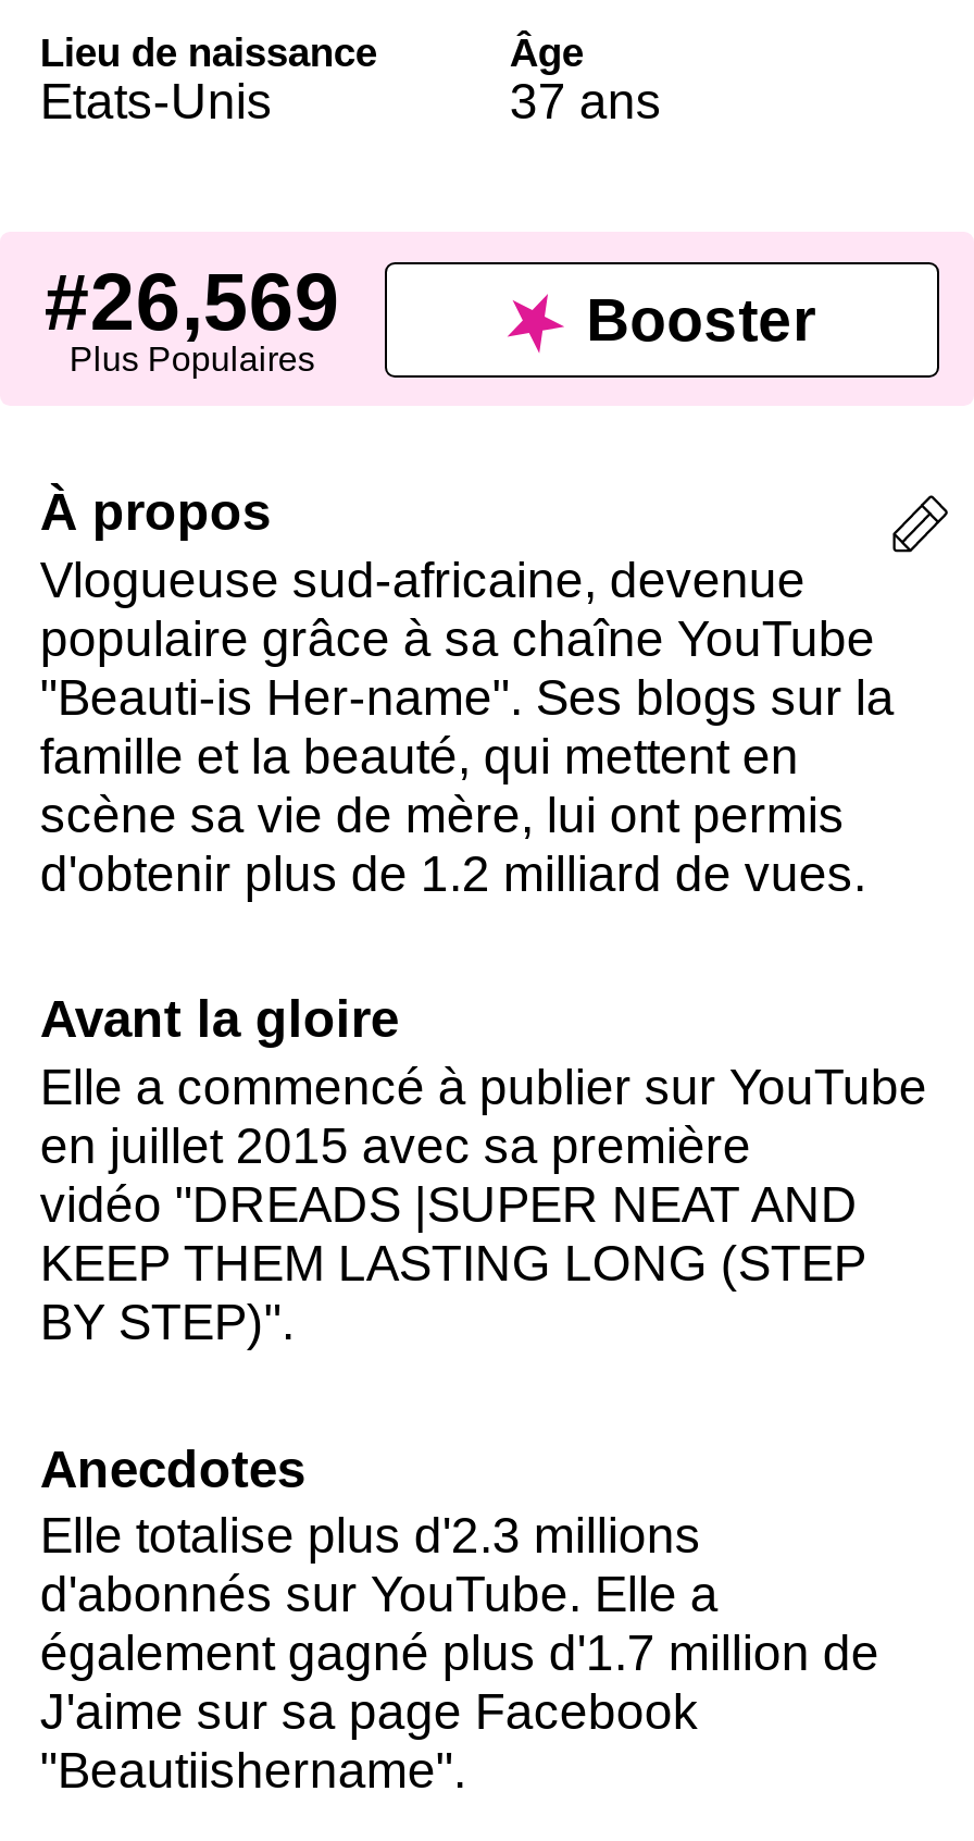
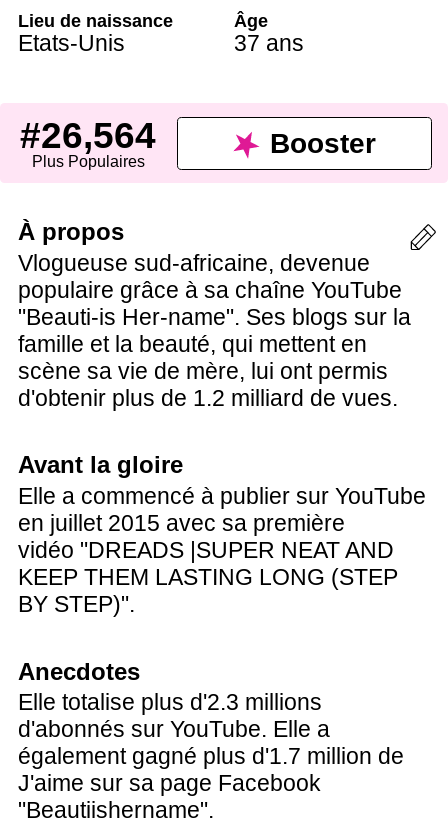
[44,257,340,346] #26,569 -> [20,114,156,155] #26,564

